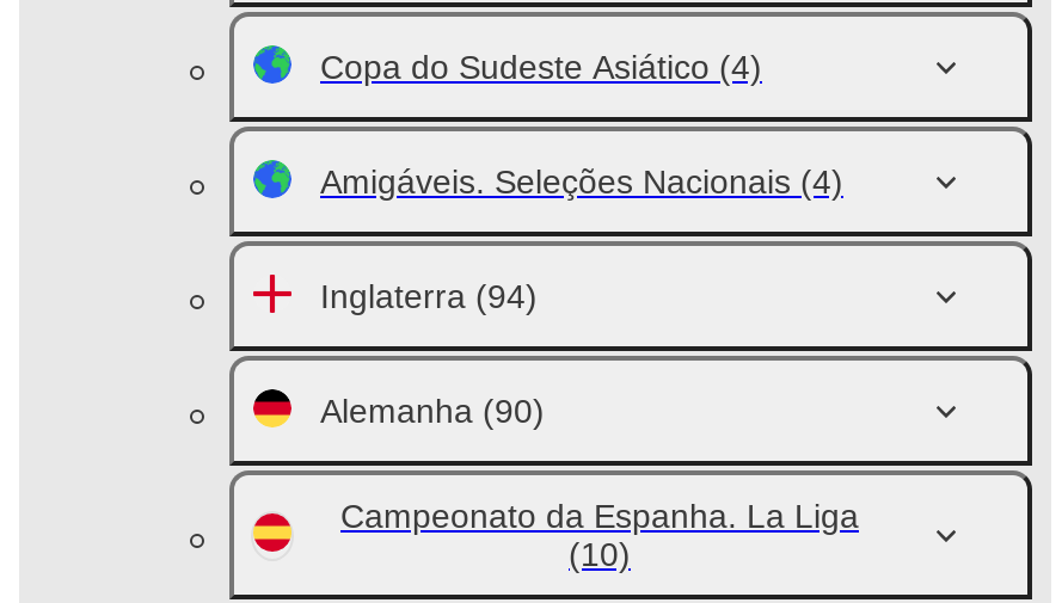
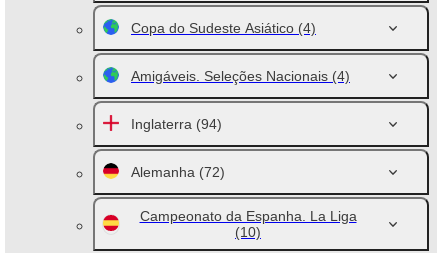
[320,392,545,430] Alemanha (90) -> [131,164,225,180] Alemanha (72)

